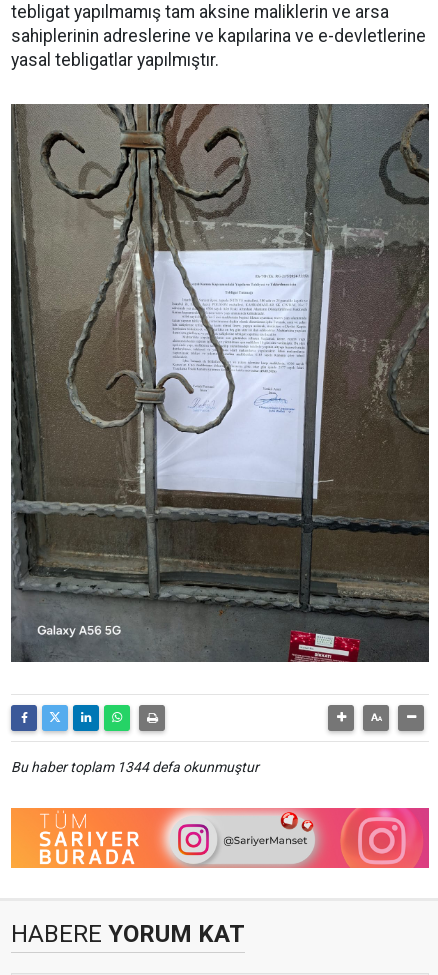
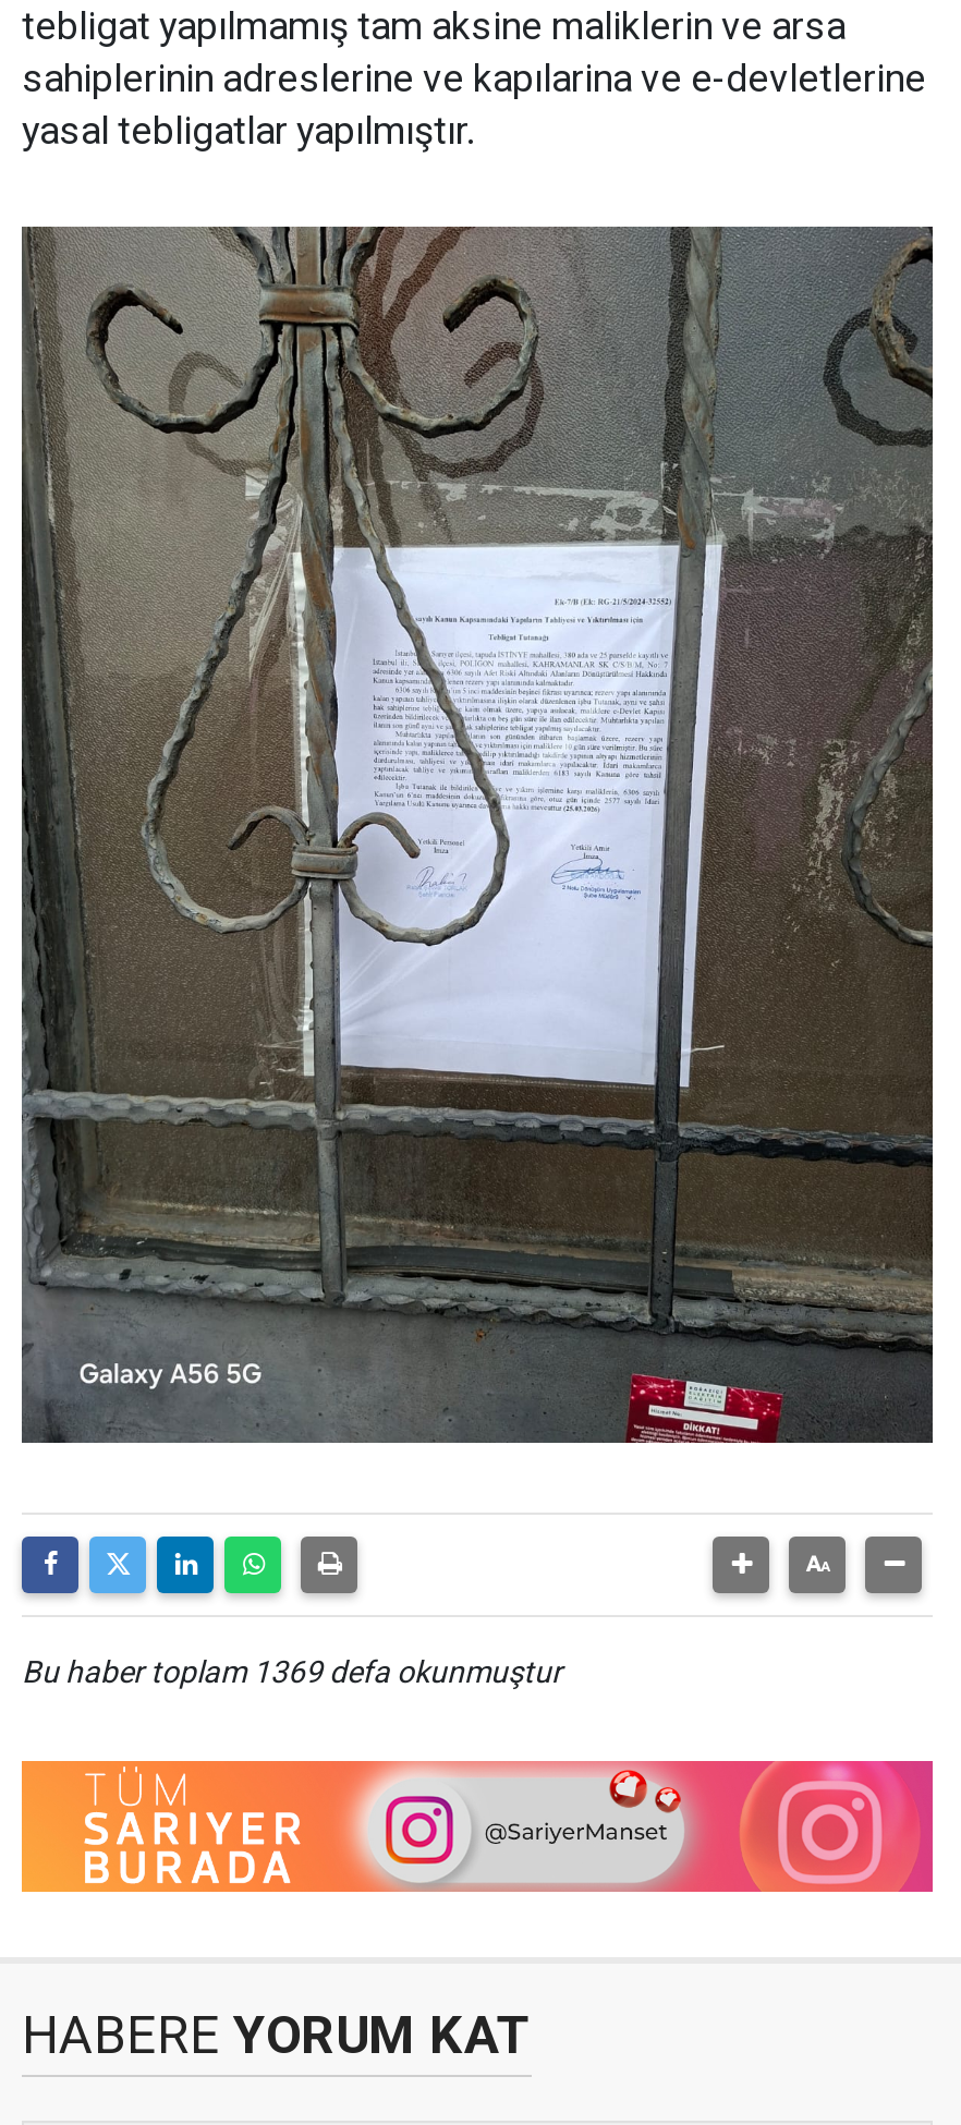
[11,758,259,774] Bu haber toplam 1344 defa okunmuştur -> [22,1653,562,1688] Bu haber toplam 1369 defa okunmuştur

